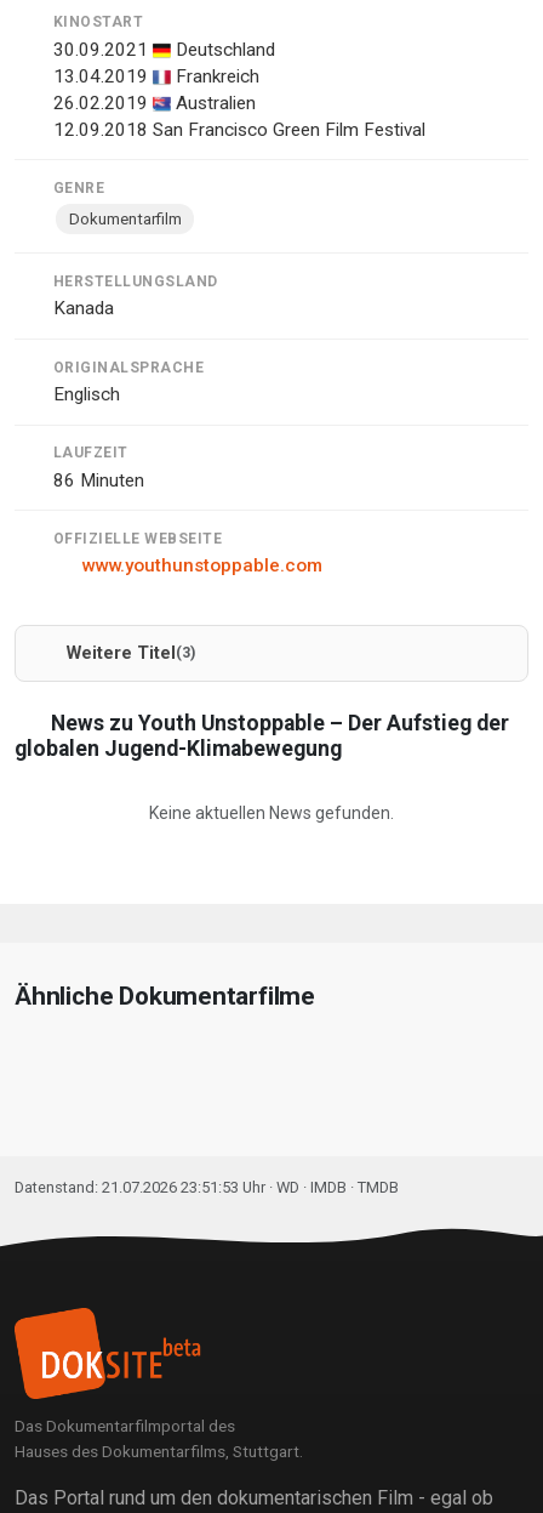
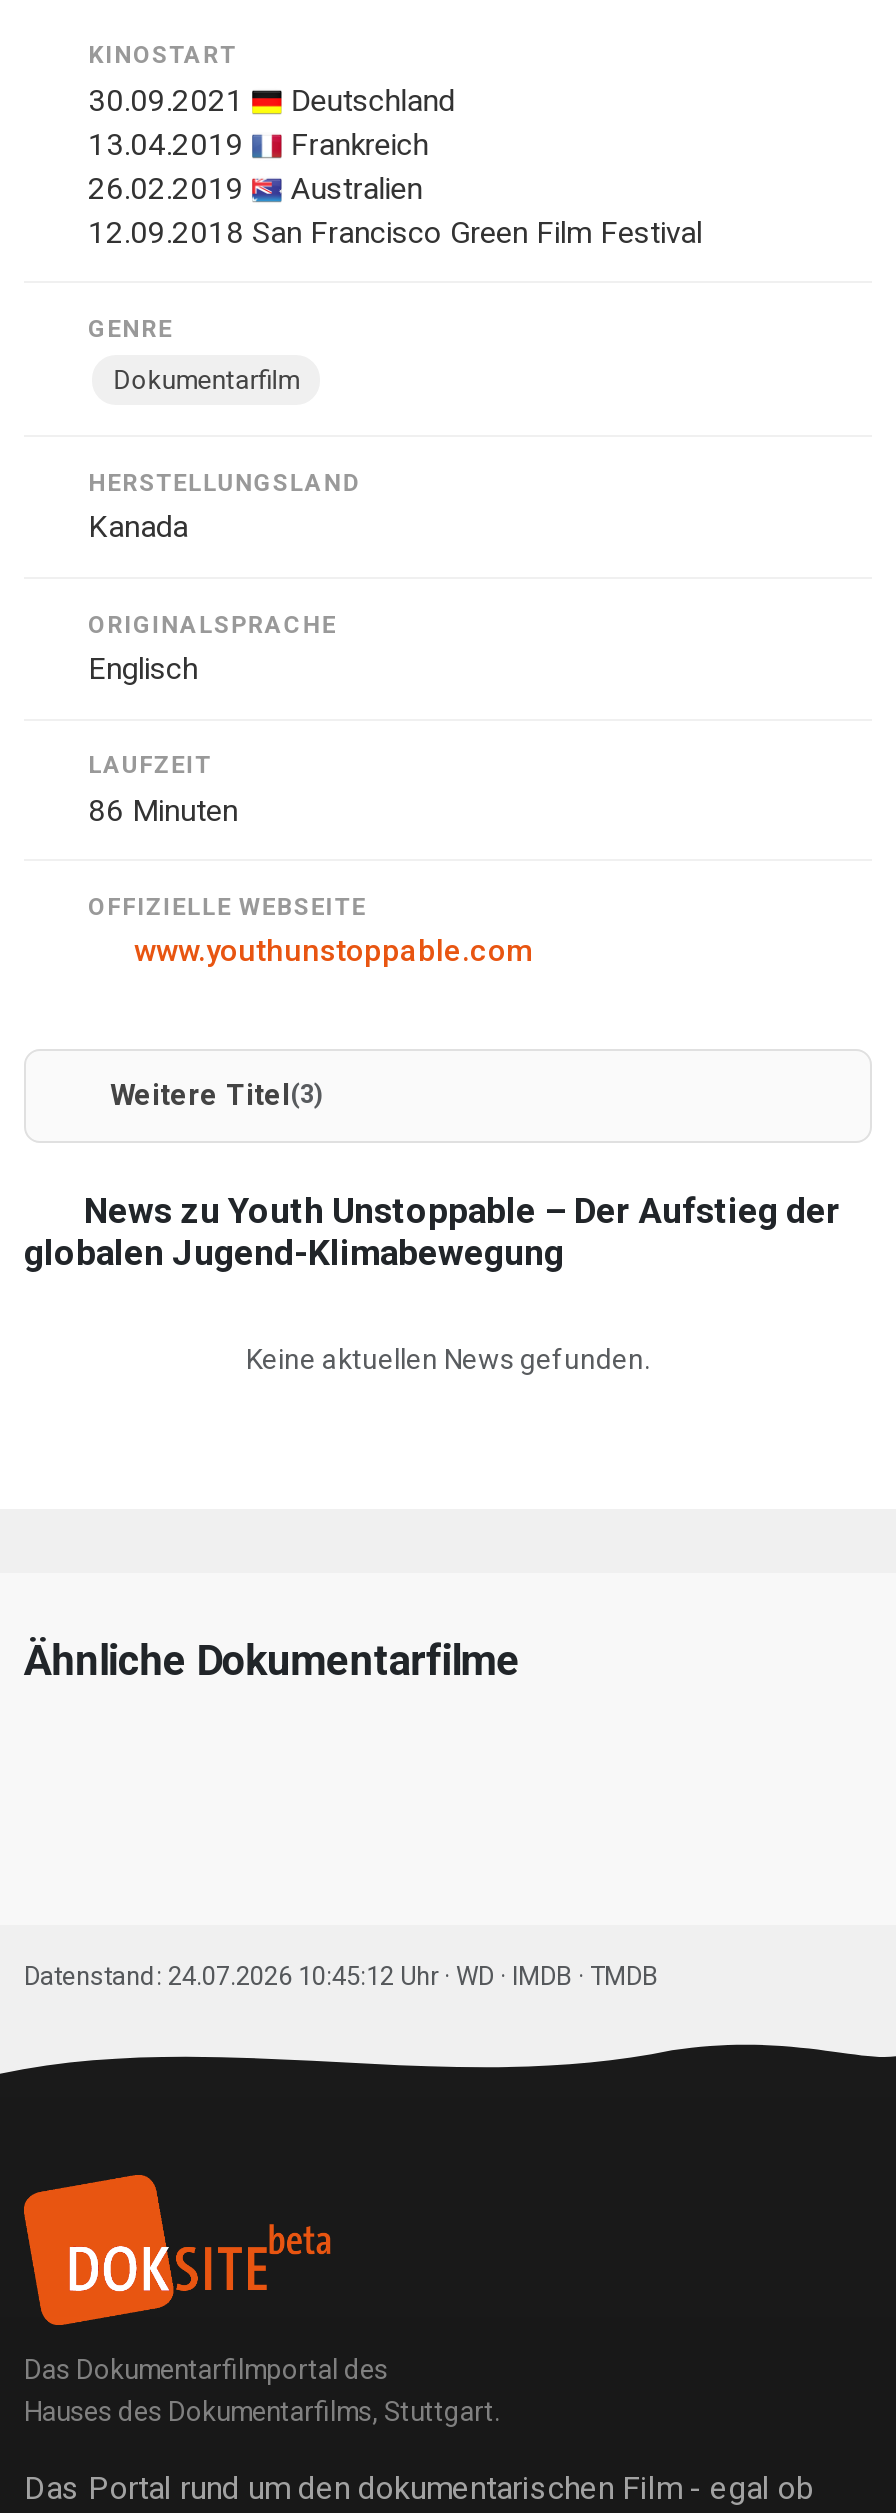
[15,1178,399,1196] Datenstand: 21.07.2026 23:51:53 Uhr · WD · IMDB · TMDB -> [24,1961,658,1991] Datenstand: 24.07.2026 10:45:12 Uhr · WD · IMDB · TMDB

